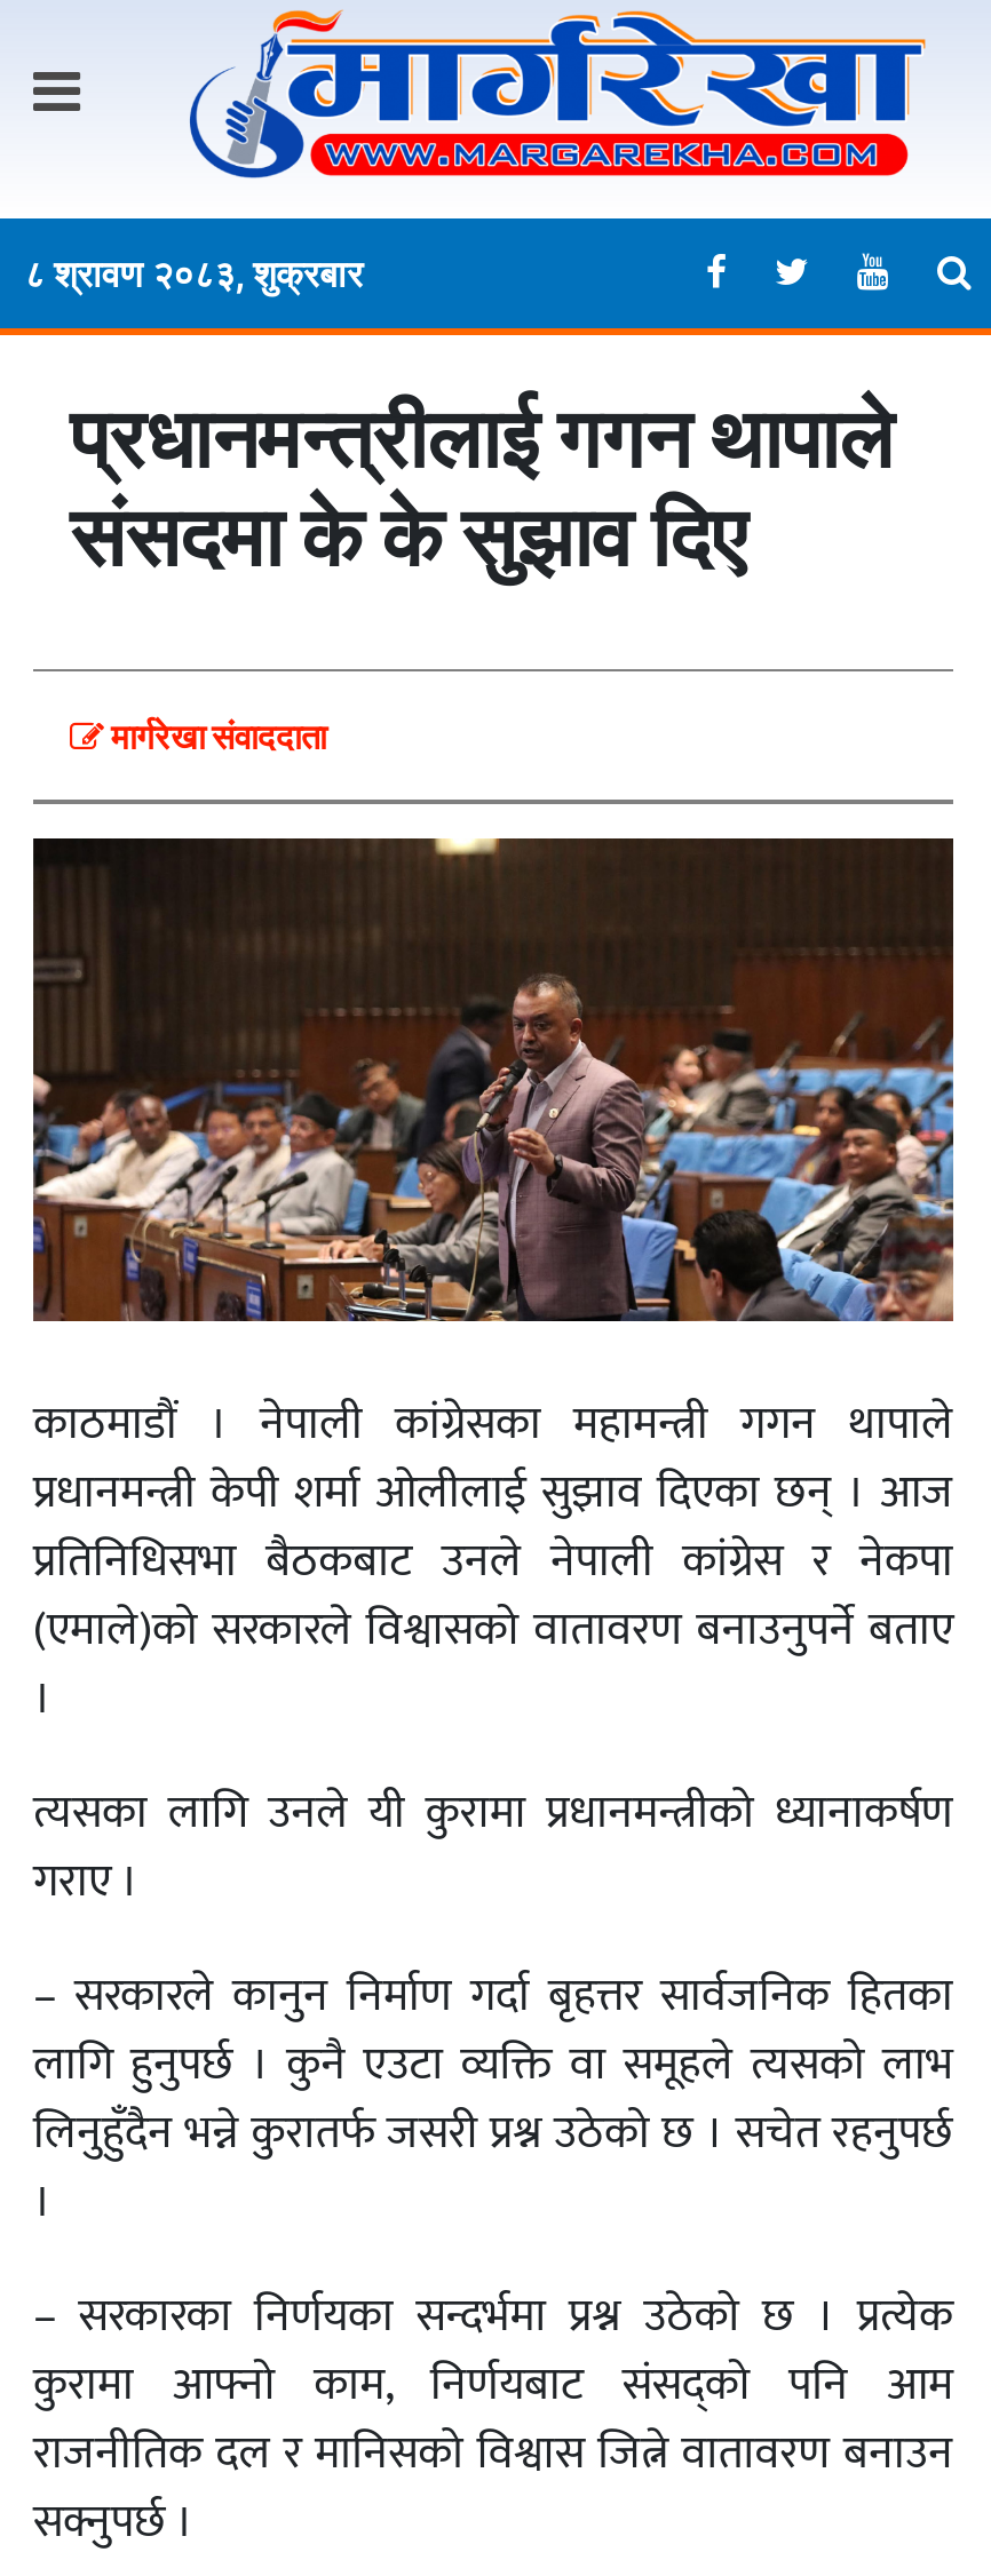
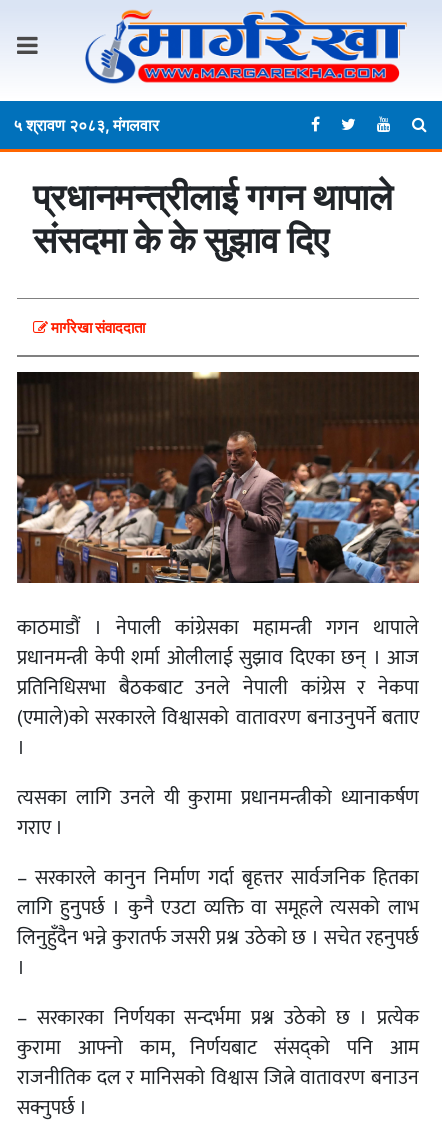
[24,251,363,297] ८ श्रावण २०८३, शुक्रबार -> [13,115,159,135] ५ श्रावण २०८३, मंगलवार

